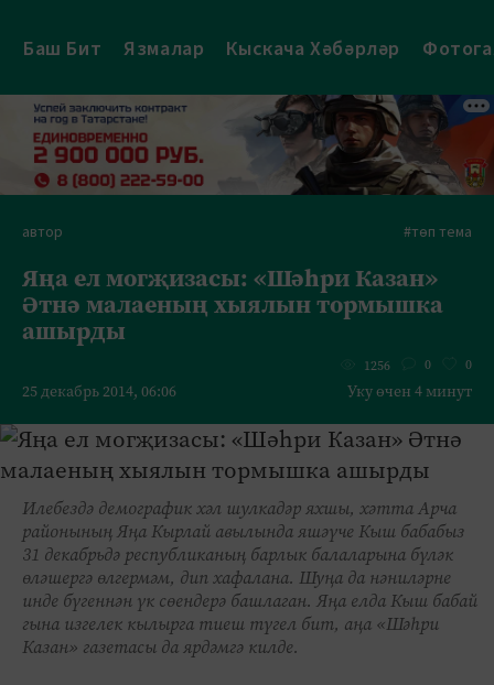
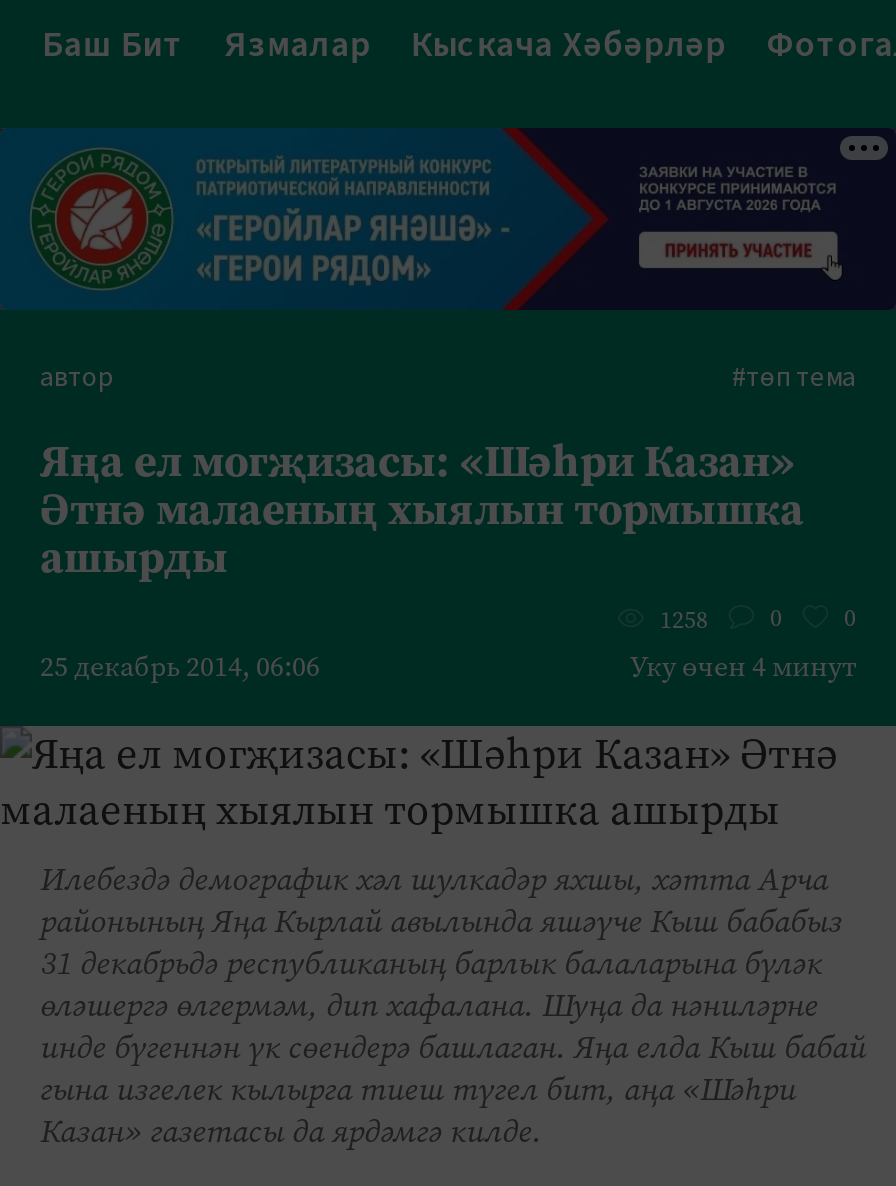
[3,94,491,196] [image] -> [6,126,890,312] [image]
[364,355,472,375] 1256 0 0 -> [660,601,856,636] 1258 0 0

